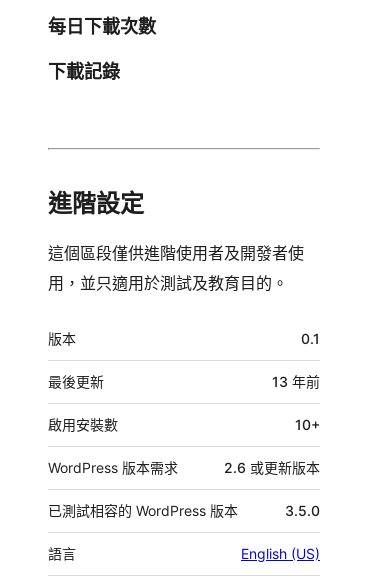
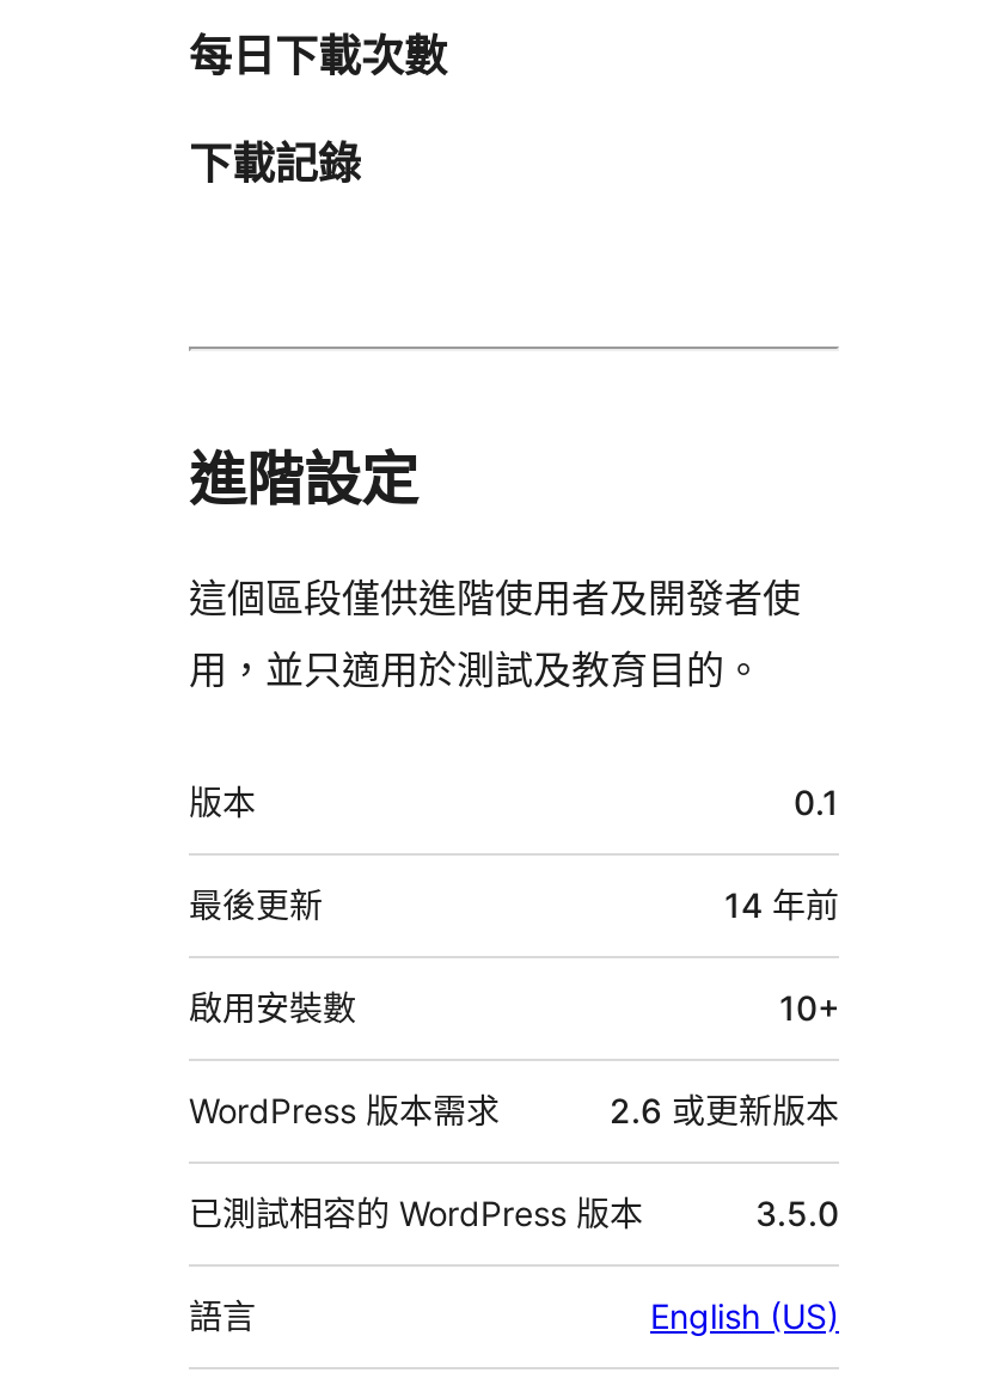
[272,373,320,390] 13 年前 -> [724,883,839,924] 14 年前

